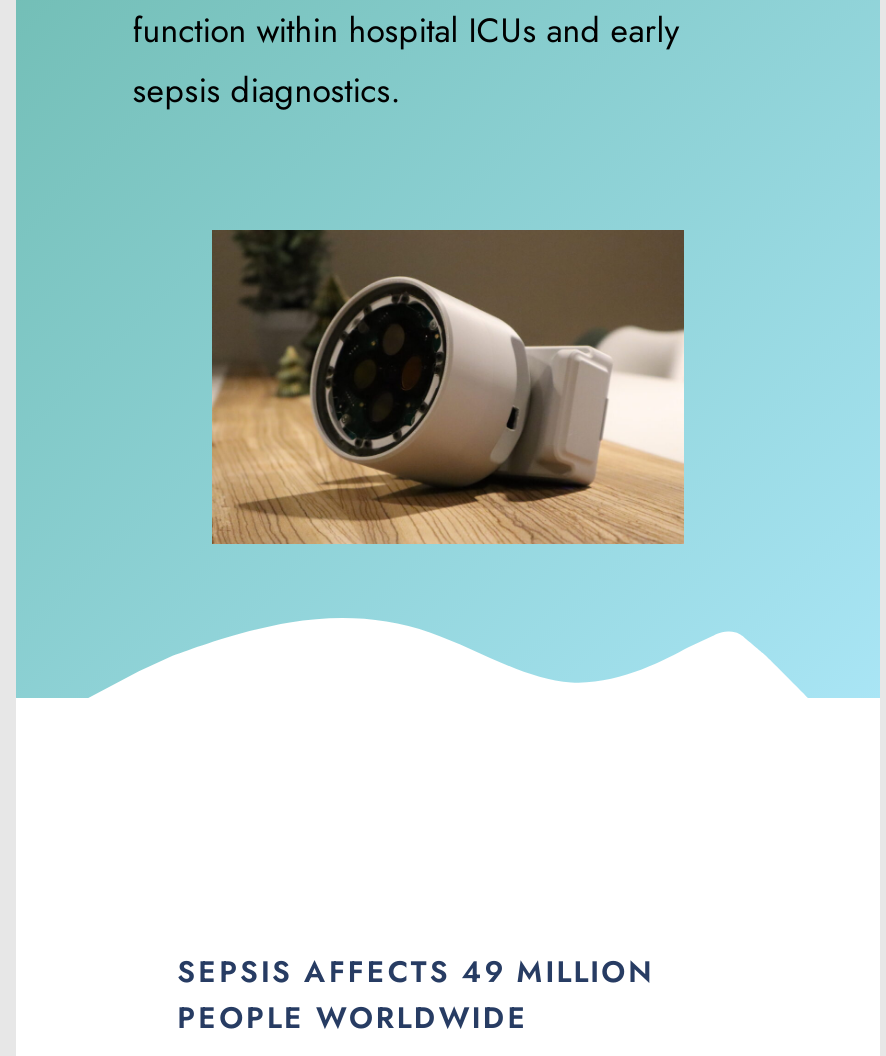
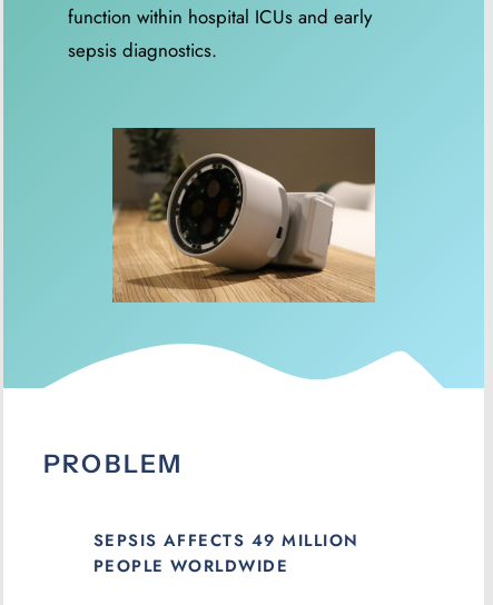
none -> [43,448,183,479] PROBLEM

